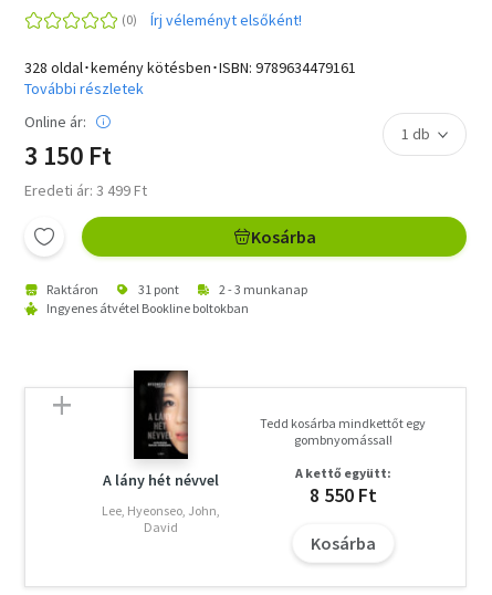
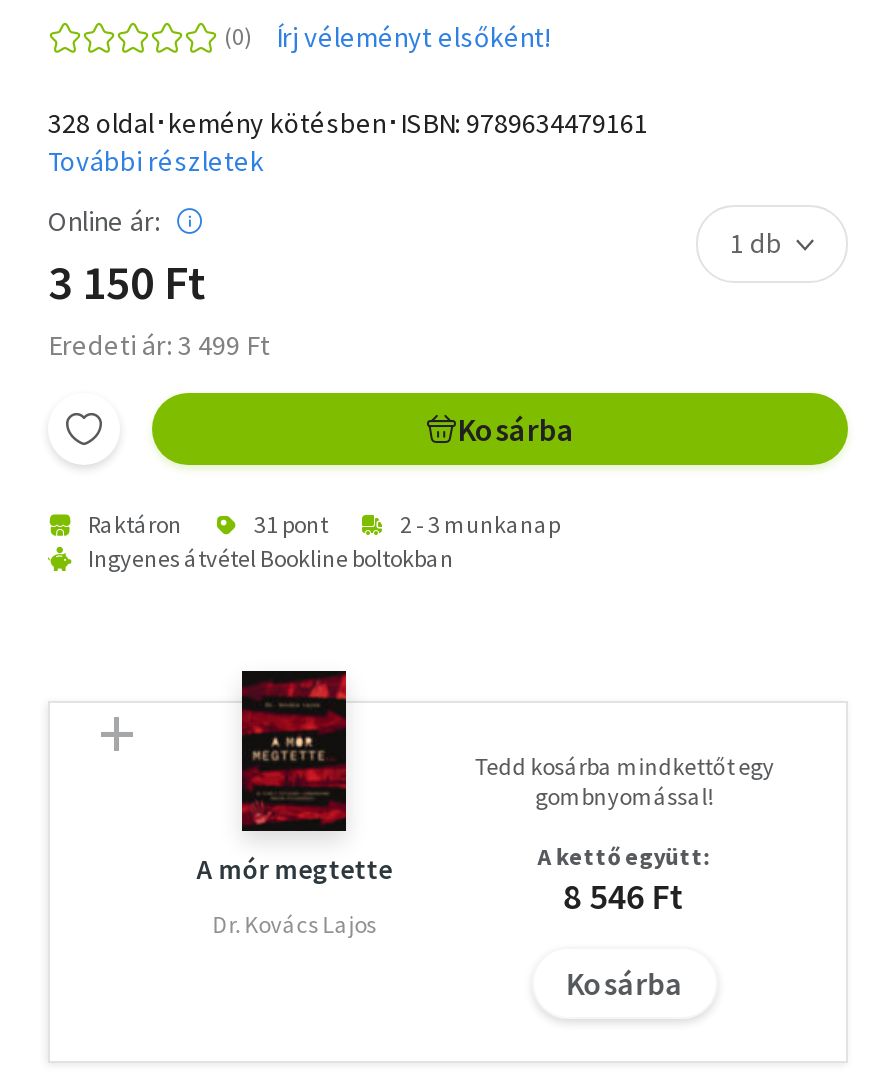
[103,370,219,489] [image] | A lány hét névvel -> [196,671,392,886] [image] | A mór megtette
[309,482,377,507] 8 550 Ft -> [564,872,686,918] 8 546 Ft
[101,502,220,535] Lee, Hyeonseo, John, | David -> [212,908,376,938] Dr. Kovács Lajos

